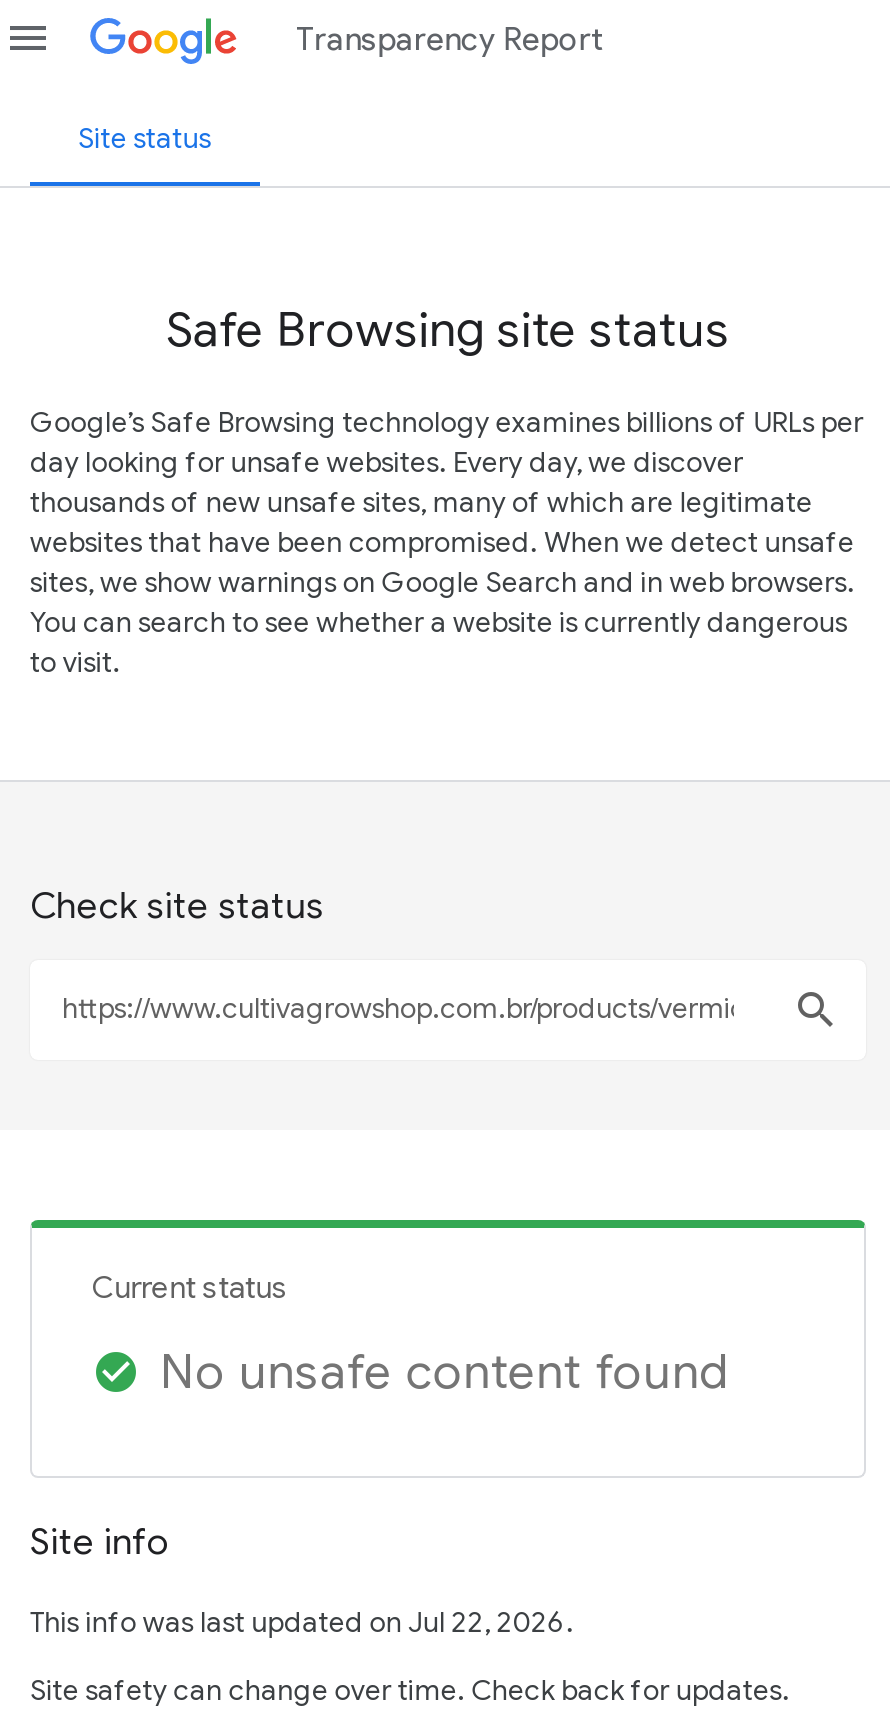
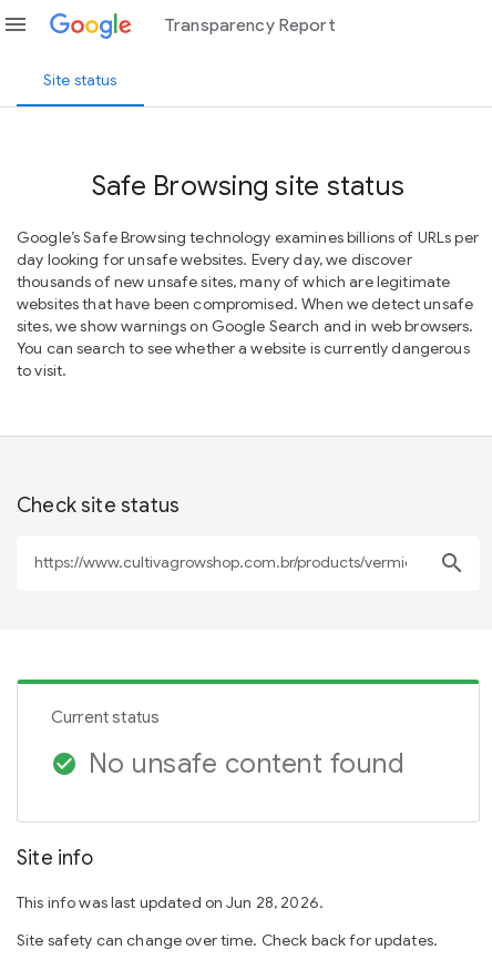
[30,1604,574,1640] This info was last updated on Jul 22, 2026. -> [17,892,324,912] This info was last updated on Jun 28, 2026.

